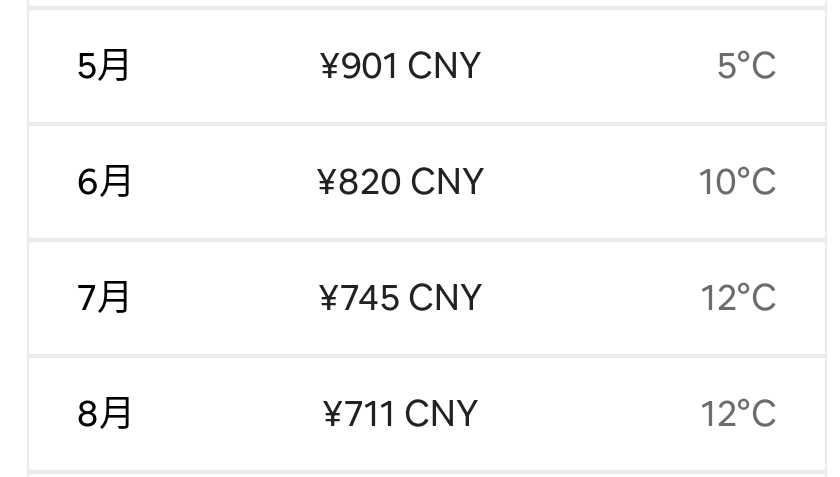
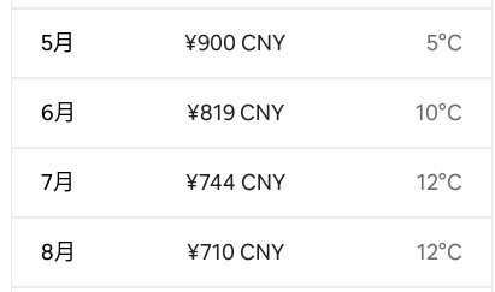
[319,43,481,89] ¥901 CNY -> [185,29,286,57] ¥900 CNY
[316,159,484,205] ¥820 CNY -> [187,99,284,127] ¥819 CNY
[318,275,482,321] ¥745 CNY -> [185,169,285,196] ¥744 CNY
[322,391,478,437] ¥711 CNY -> [187,238,284,266] ¥710 CNY

